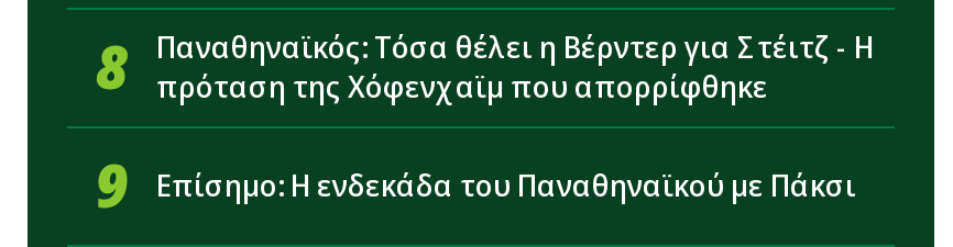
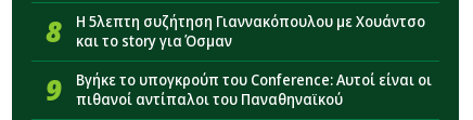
[156,28,874,107] Παναθηναϊκός: Τόσα θέλει η Βέρντερ για Στέιτζ - Η | πρόταση της Χόφενχαϊμ που απορρίφθηκε -> [75,12,425,51] Η 5λεπτη συζήτηση Γιαννακόπουλου με Χουάντσο | και το story για Όσμαν
[156,167,856,206] Επίσημο: Η ενδεκάδα του Παναθηναϊκού με Πάκσι -> [75,71,431,110] Βγήκε το υπογκρούπ του Conference: Αυτοί είναι οι | πιθανοί αντίπαλοι του Παναθηναϊκού

